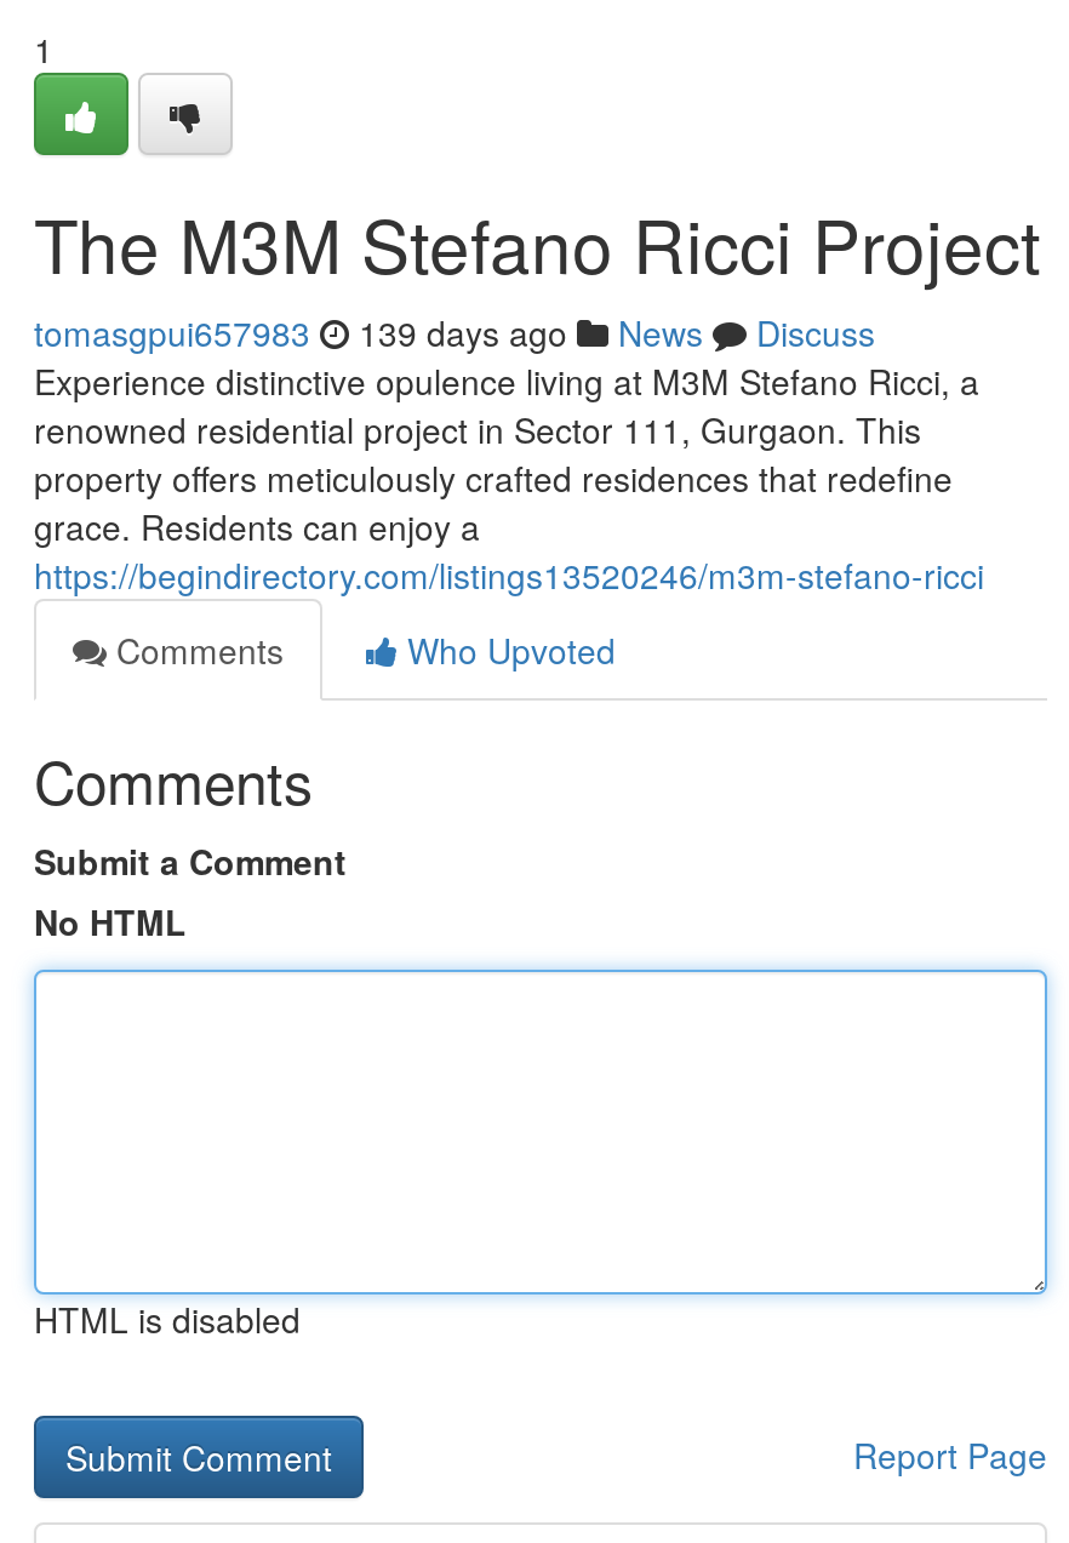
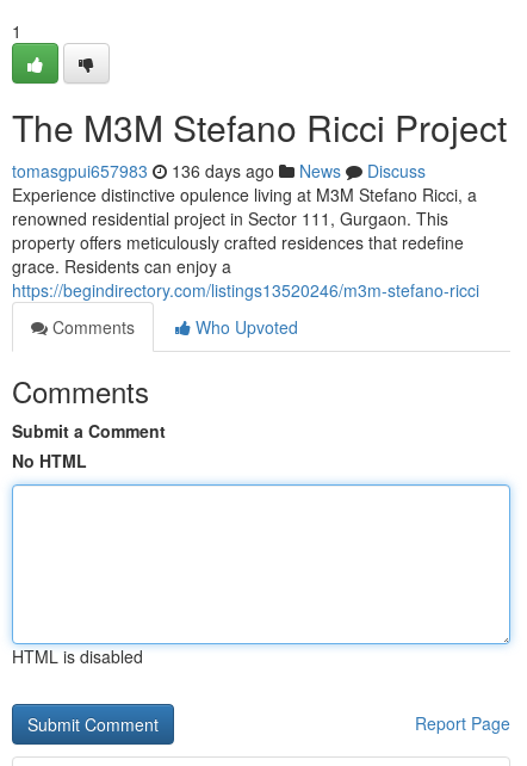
[34,308,875,356] tomasgpui657983 139 days ago News Discuss -> [12,159,426,183] tomasgpui657983 136 days ago News Discuss

